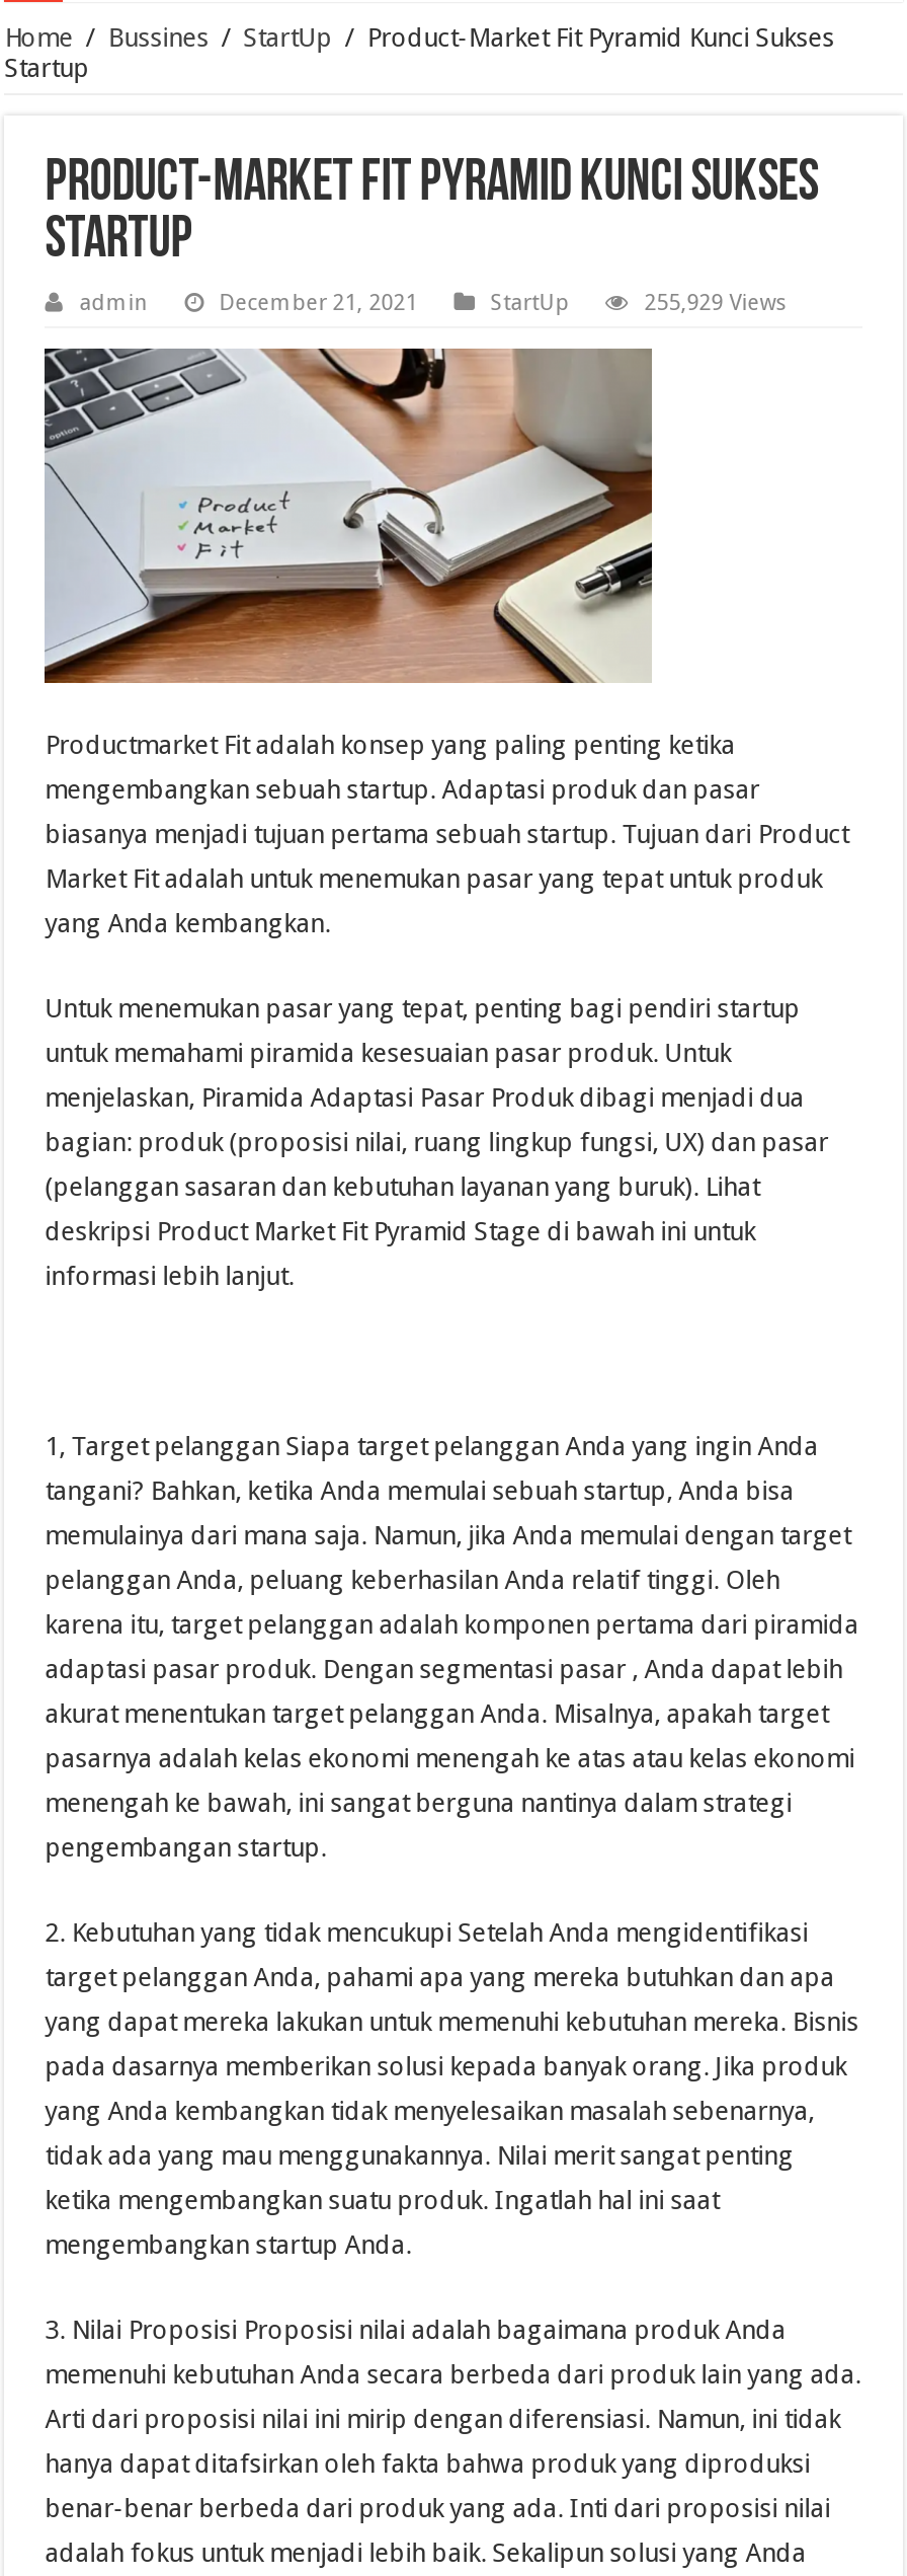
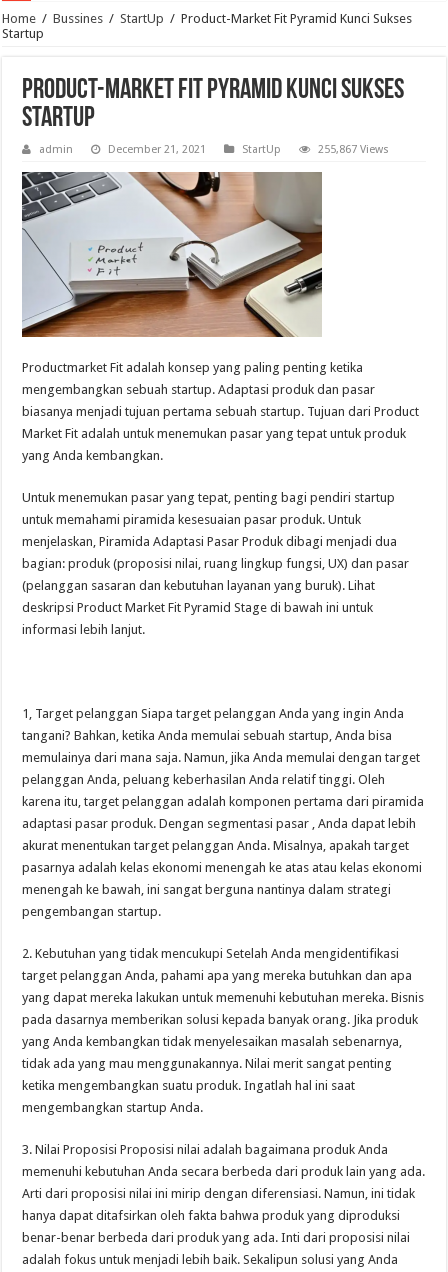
[644,290,788,316] 255,929 Views -> [318,143,389,156] 255,867 Views

